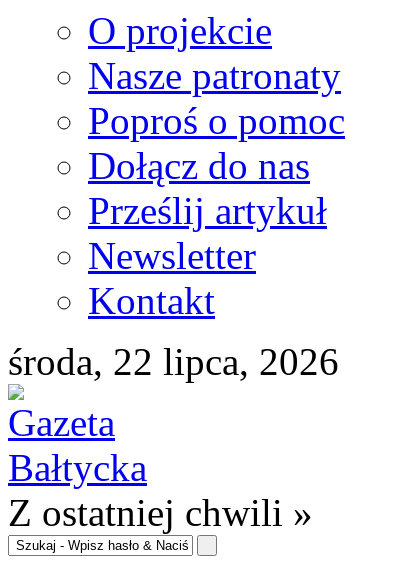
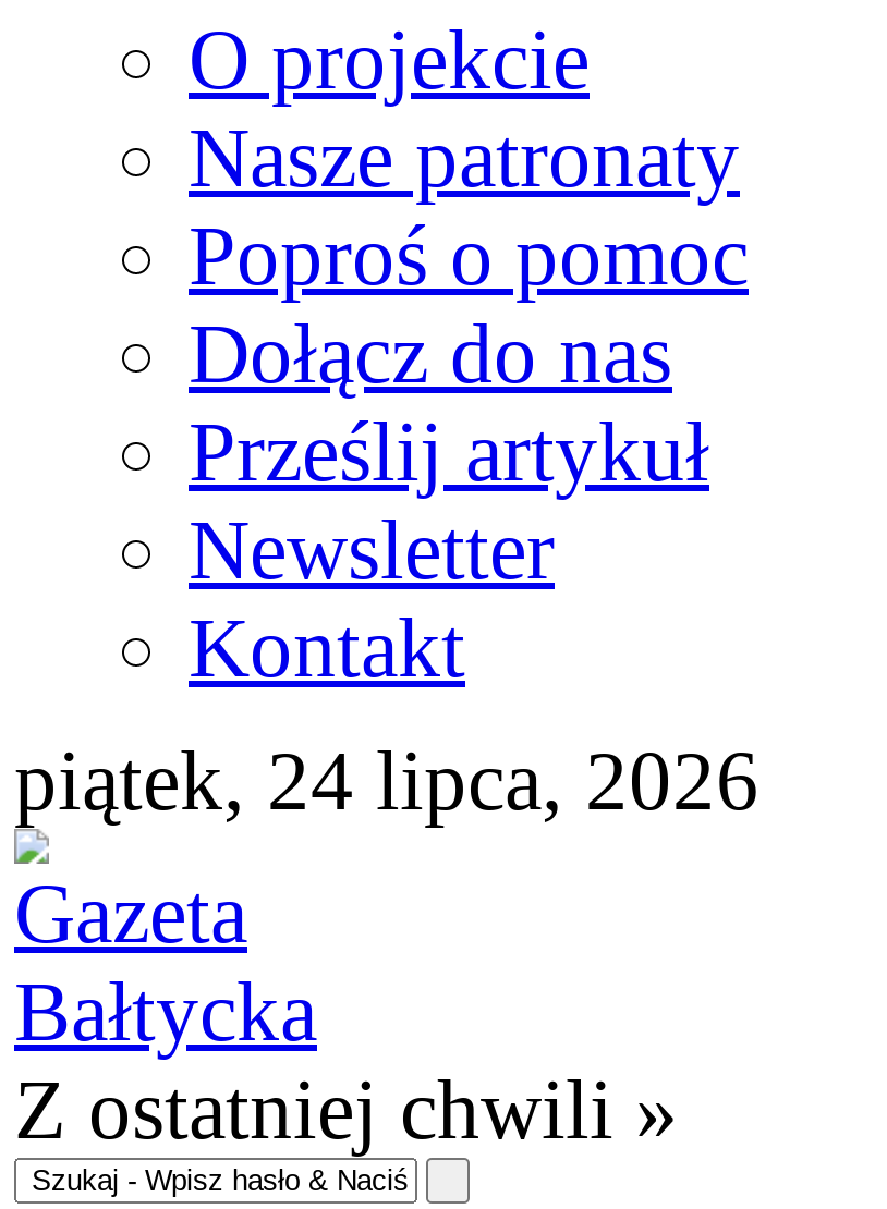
[8,340,339,383] środa, 22 lipca, 2026 -> [14,733,760,827] piątek, 24 lipca, 2026

